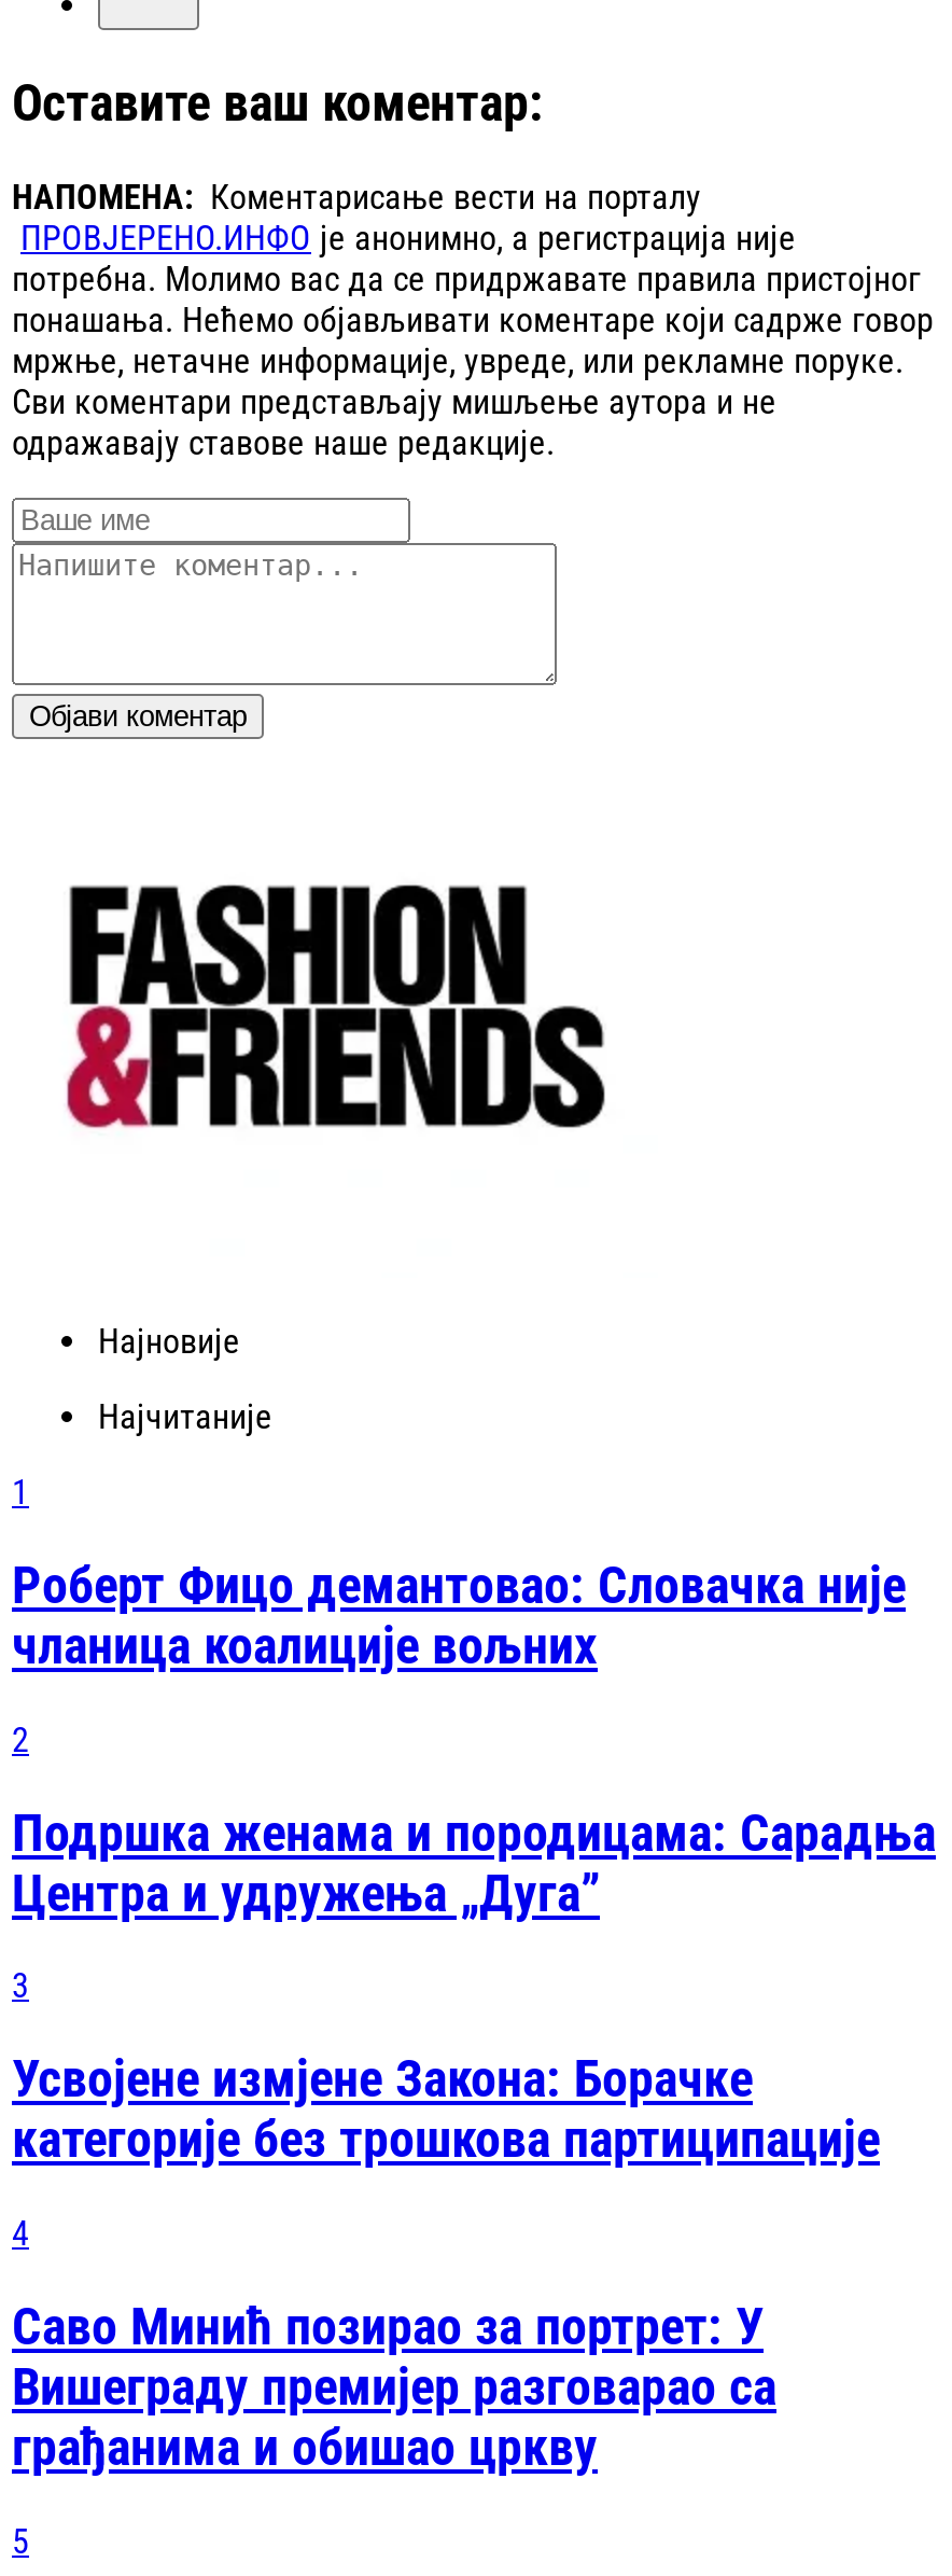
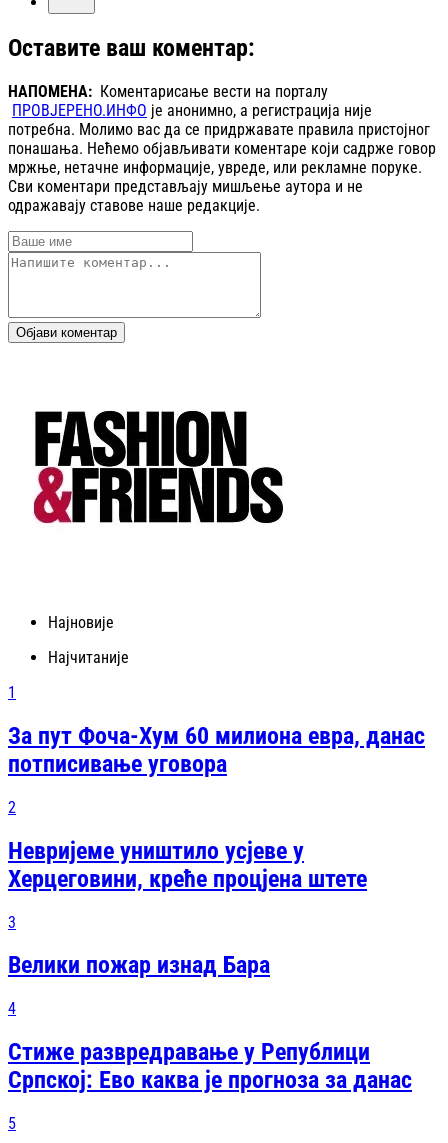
[12,1556,906,1676] Роберт Фицо демантовао: Словачка није | чланица коалиције вољних -> [8,722,425,778] За пут Фоча-Хум 60 милиона евра, данас | потписивање уговора
[12,1803,936,1924] Подршка женама и породицама: Сарадња | Центра и удружења „Дуга” -> [8,837,367,893] Невријеме уништило усјеве у | Херцеговини, креће процјена штете
[12,2050,880,2171] Усвојене измјене Закона: Борачке | категорије без трошкова партиципације -> [8,951,270,979] Велики пожар изнад Бара
[12,2298,776,2479] Саво Минић позирао за портрет: У | Вишеграду премијер разговарао са | грађанима и обишао цркву -> [8,1038,412,1094] Стиже развредравање у Републици | Српској: Ево каква је прогноза за данас

